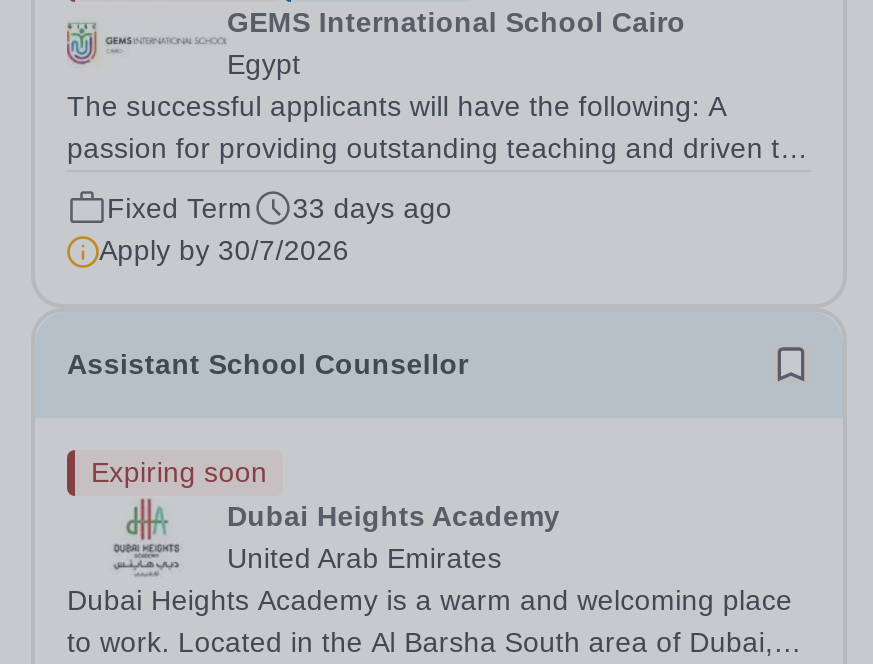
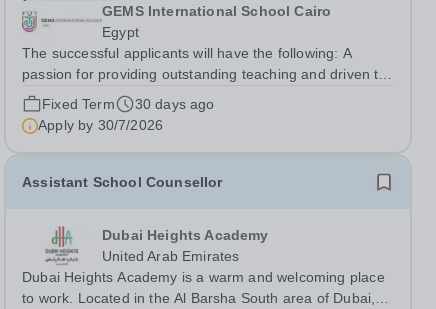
[107,192,452,224] Fixed Term 33 days ago -> [42,96,215,112] Fixed Term 30 days ago
[91,456,267,488] Expiring soon -> none

